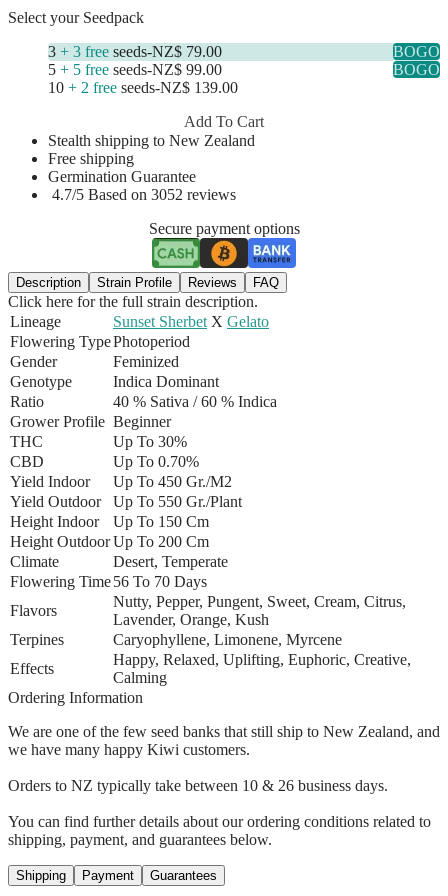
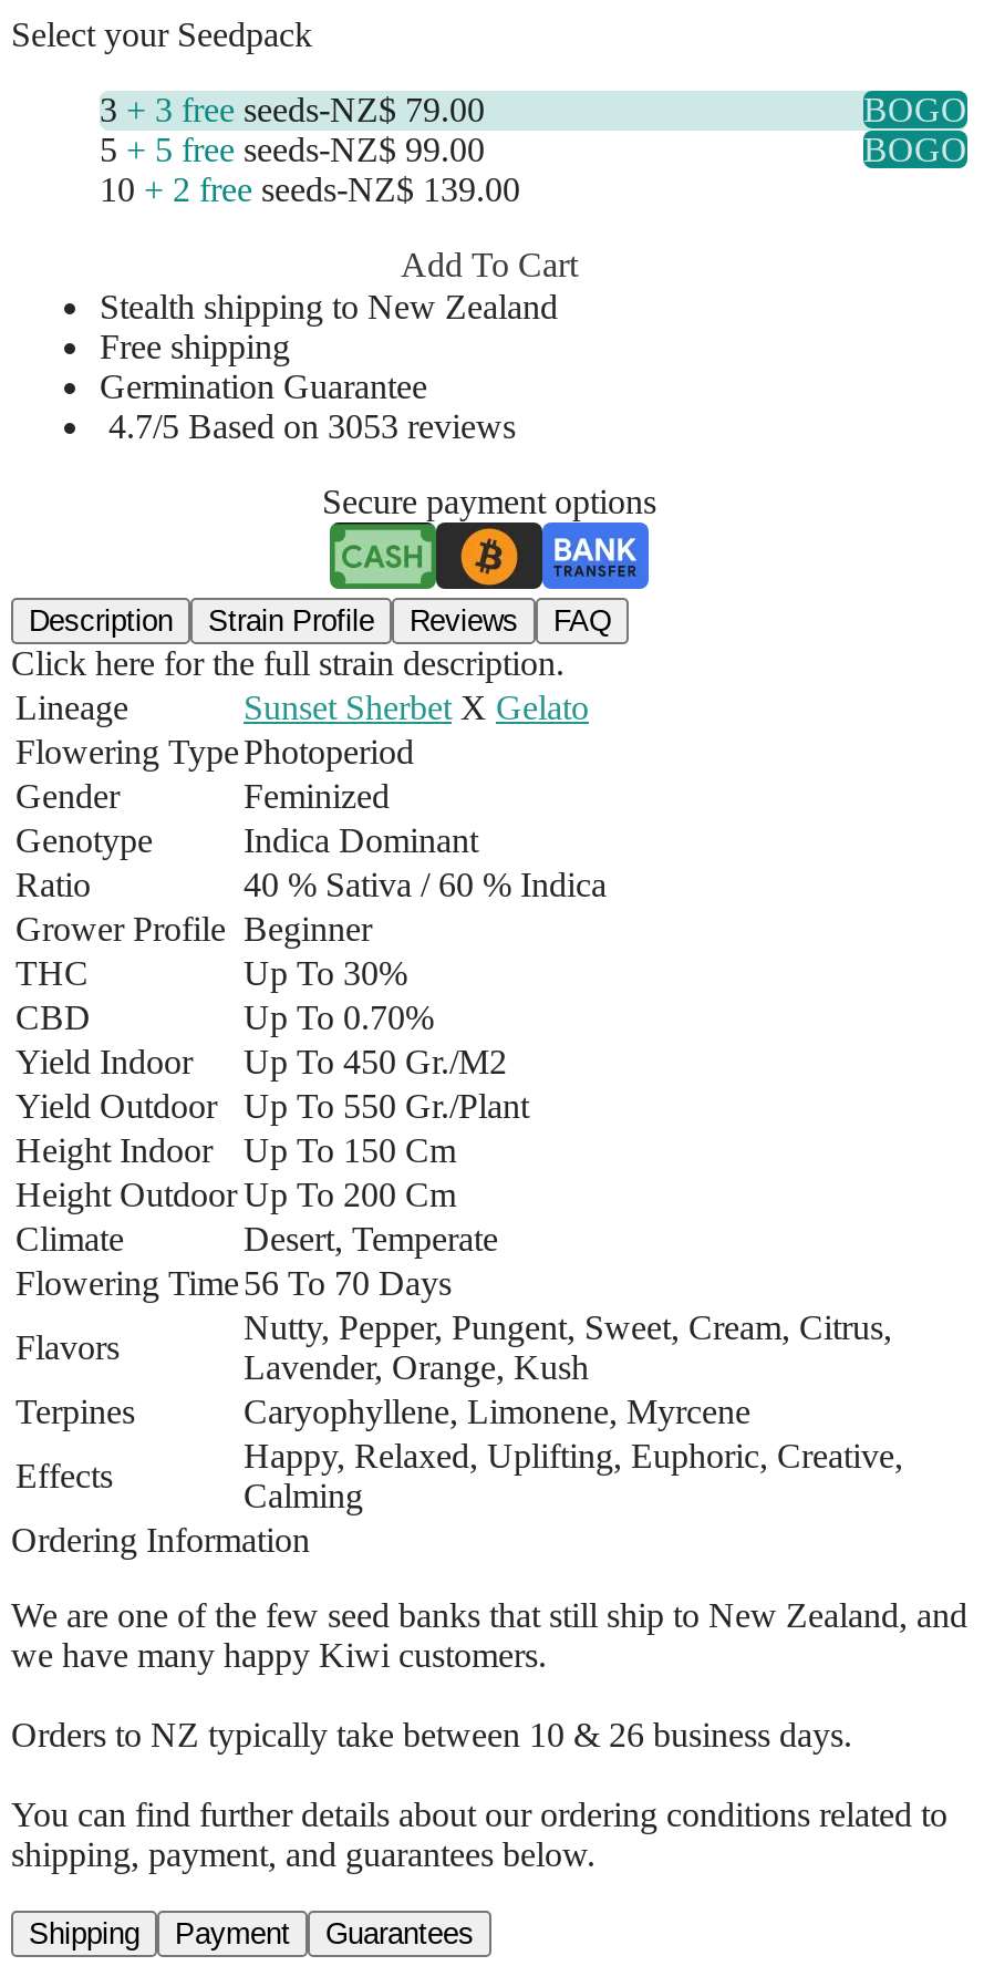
[48,186,236,203] 4.7/5 Based on 3052 reviews -> [100,408,516,446] 4.7/5 Based on 3053 reviews

